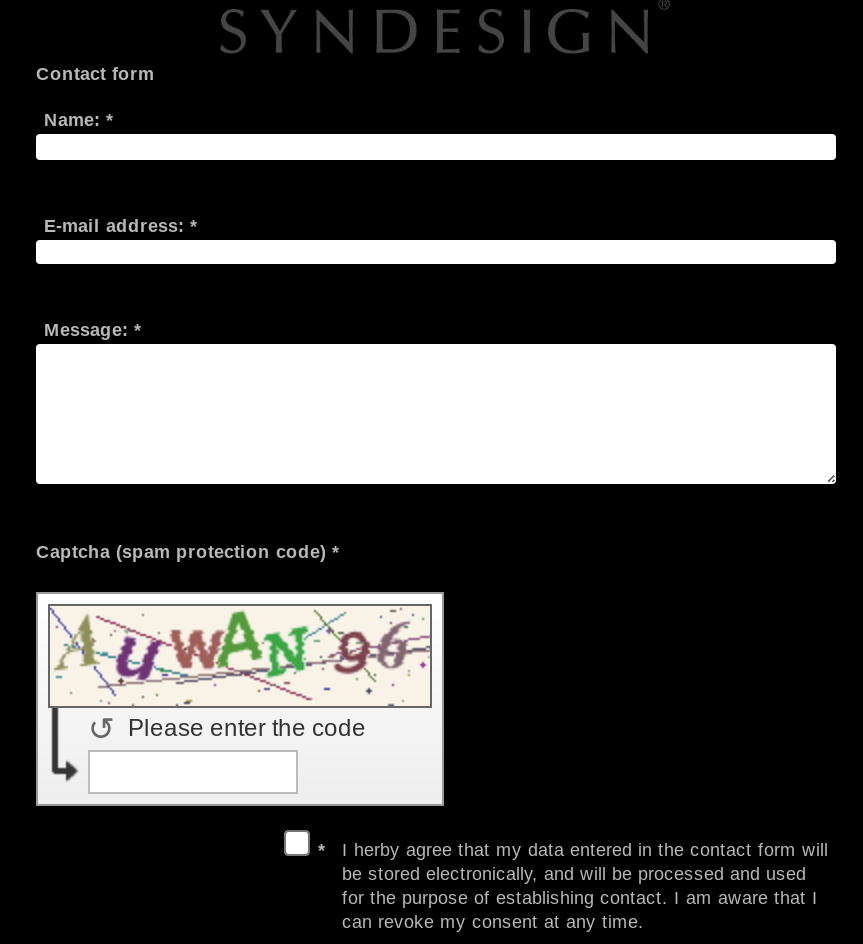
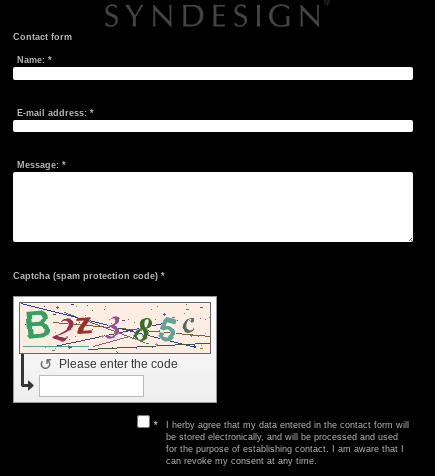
[54,606,428,704] [image] -> [21,303,210,351] [image]

